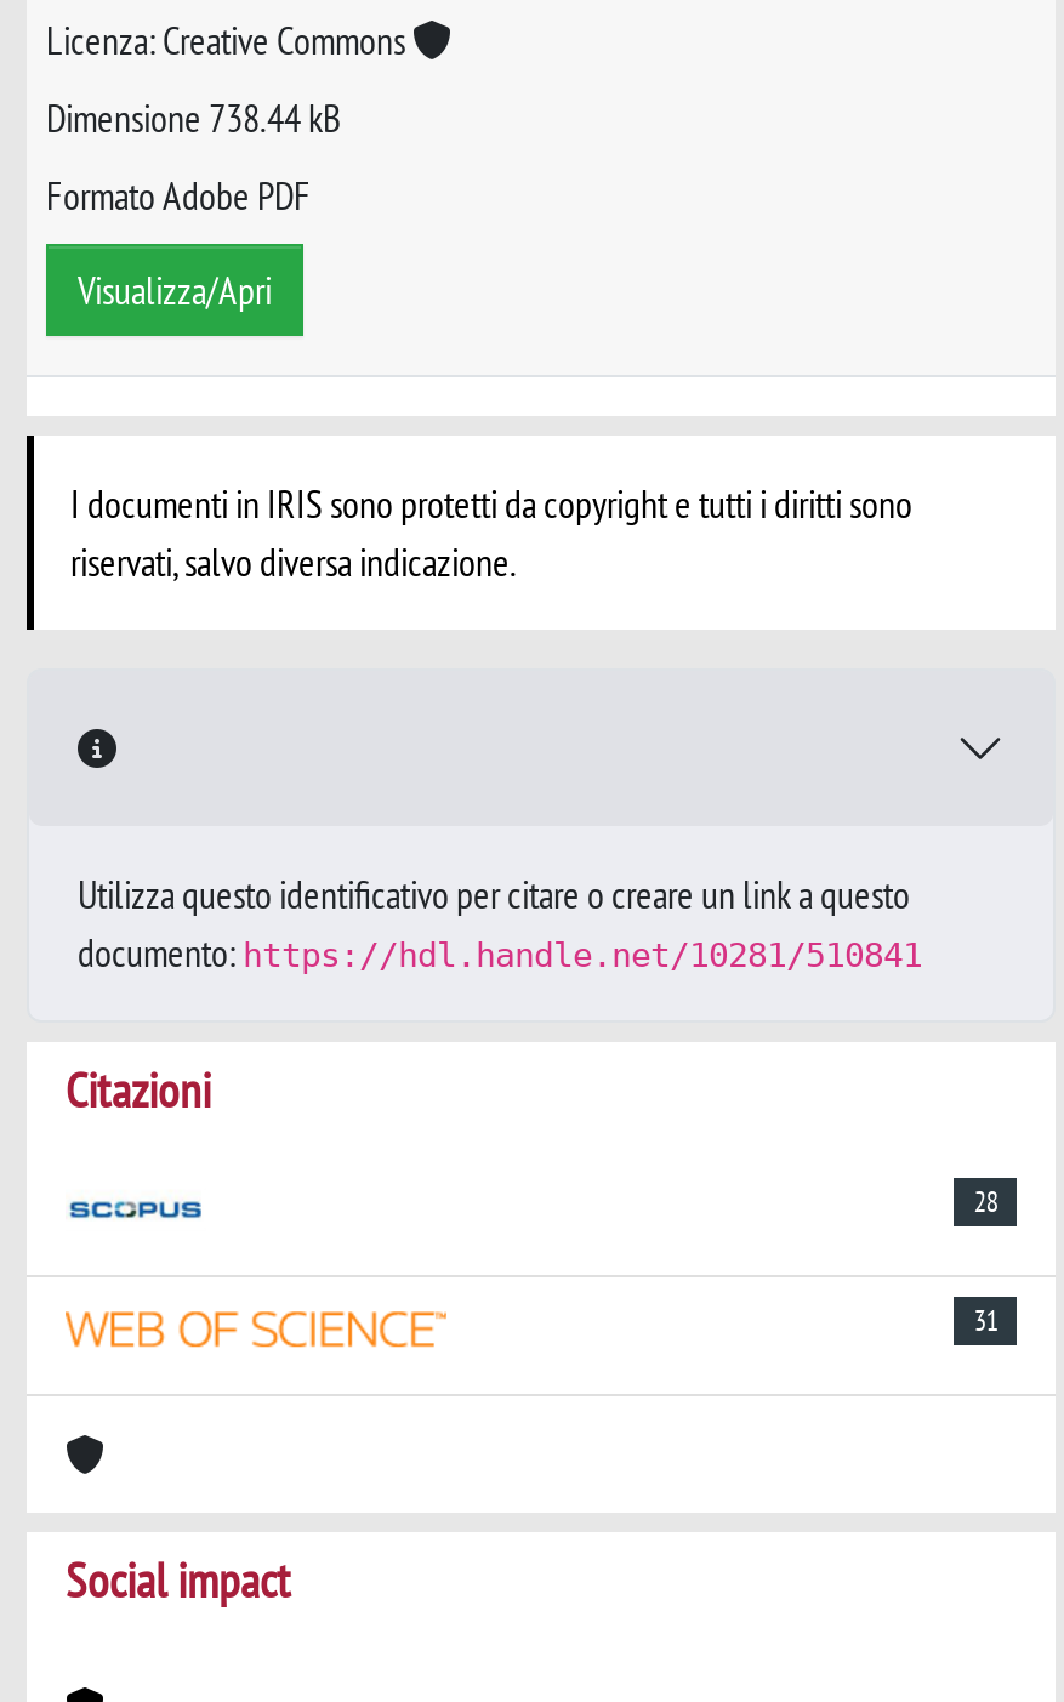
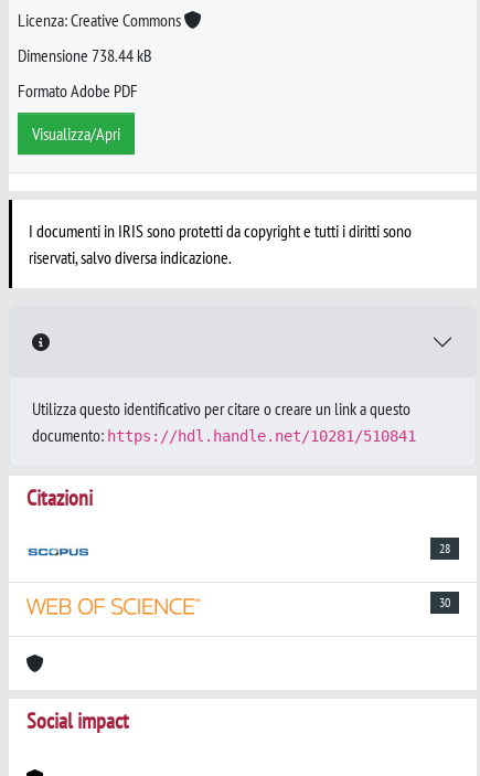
[973,1302,998,1339] 31 -> [439,594,450,611] 30

